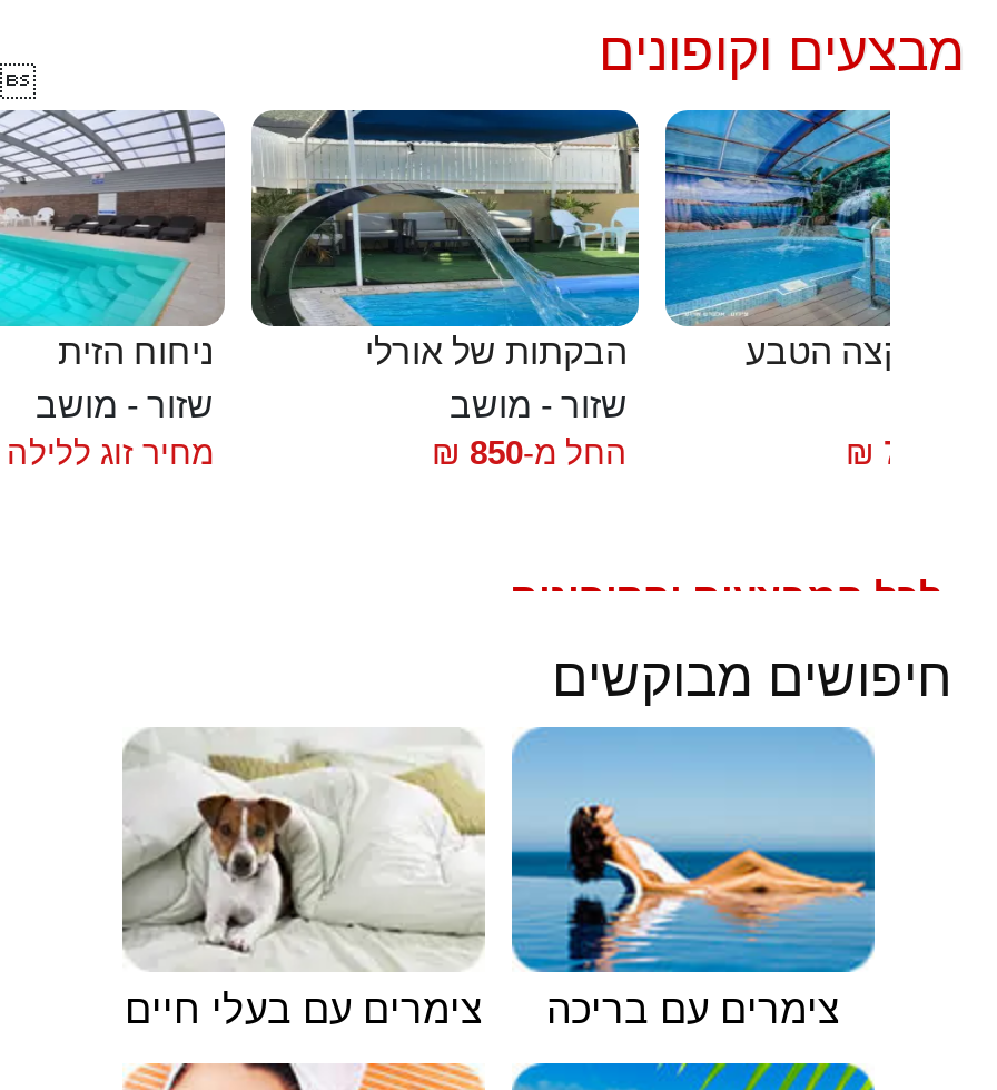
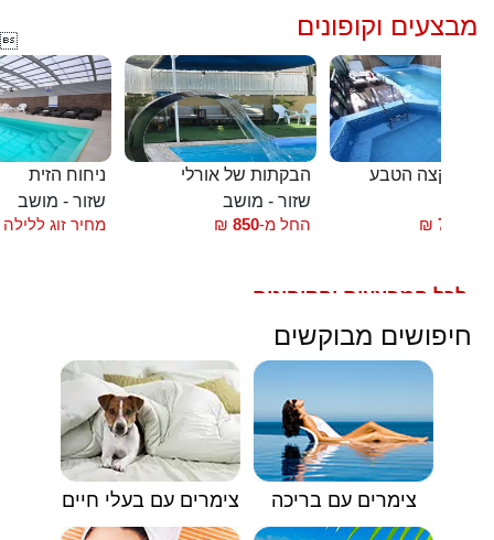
[663,108,892,328] [image] -> [329,54,442,163] [image]

